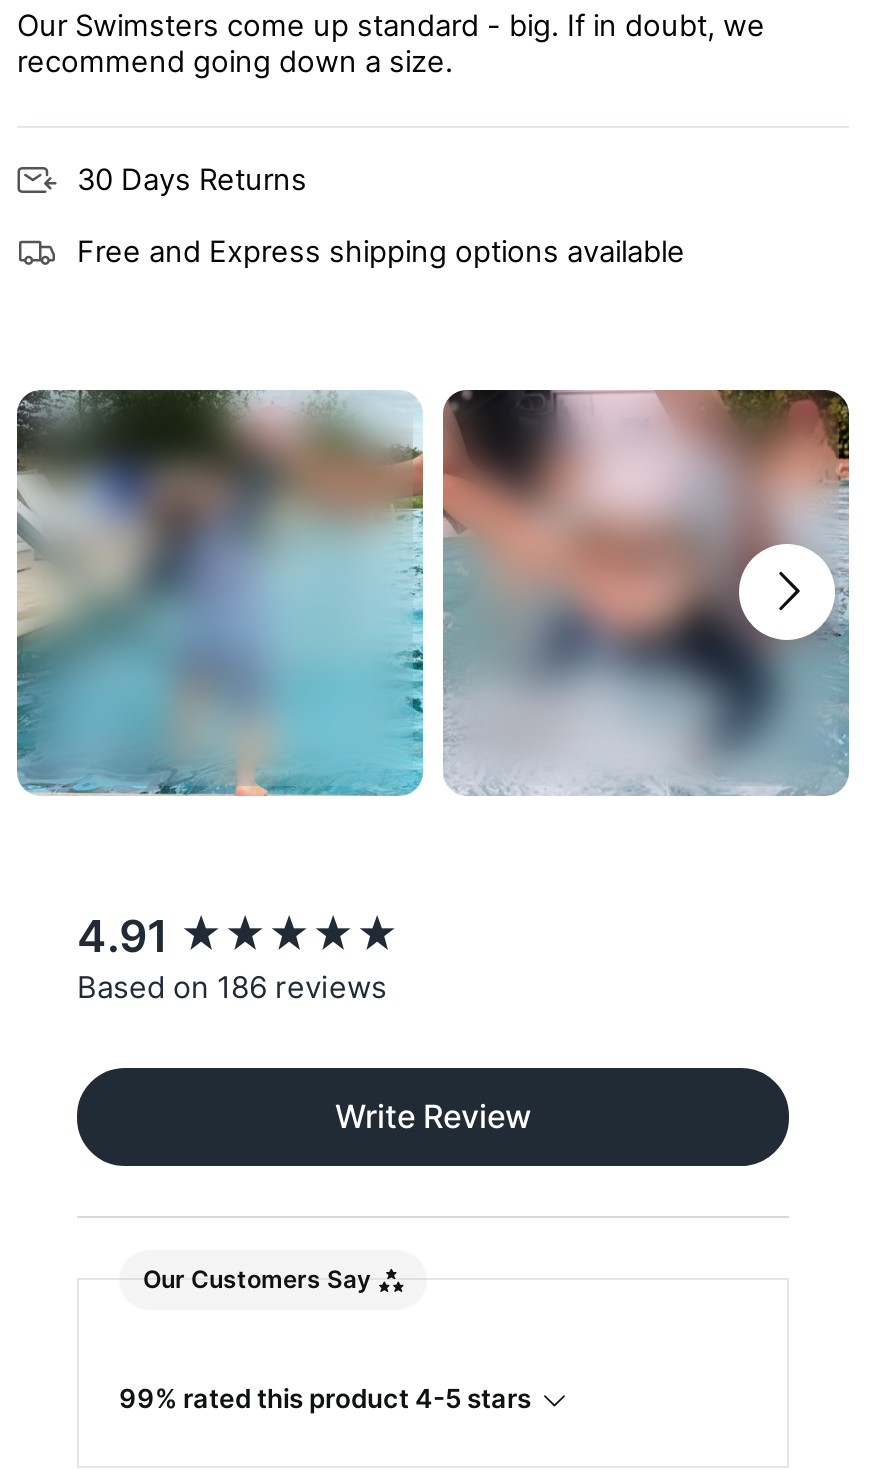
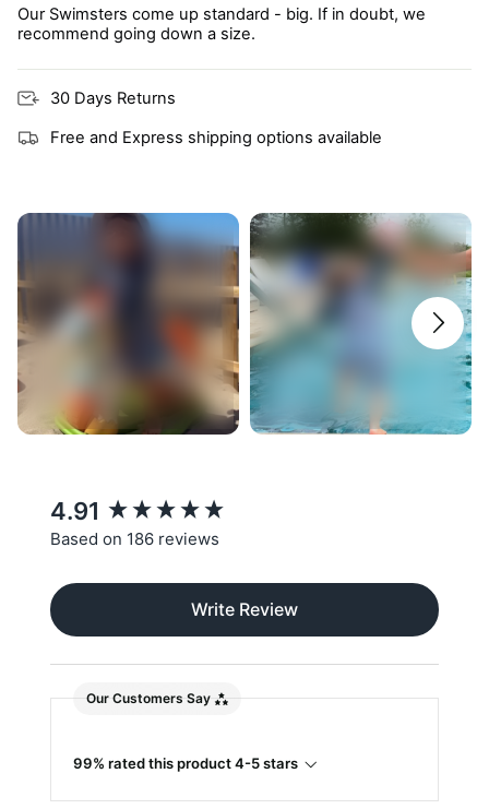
[15,388,425,798] [image] -> [16,212,240,436] [image]
[441,388,851,798] [image] -> [249,212,473,435] [image]

